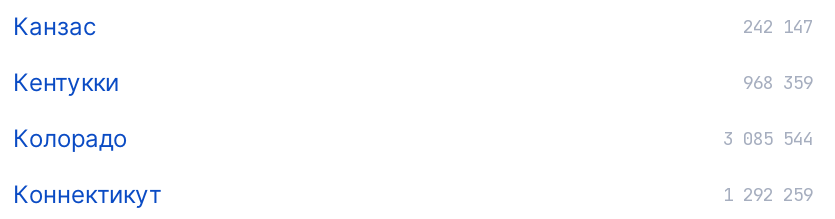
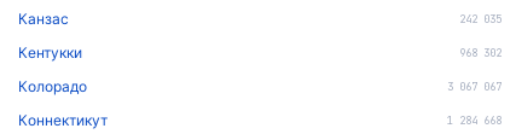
[743,14,813,38] 242 147 -> [459,11,501,26] 242 035
[743,70,813,94] 968 359 -> [459,45,501,60] 968 302
[723,126,813,150] 3 085 544 -> [447,79,501,94] 3 067 067
[723,182,813,206] 1 292 259 -> [447,113,501,127] 1 284 668

